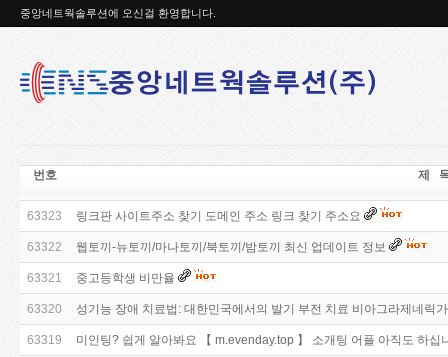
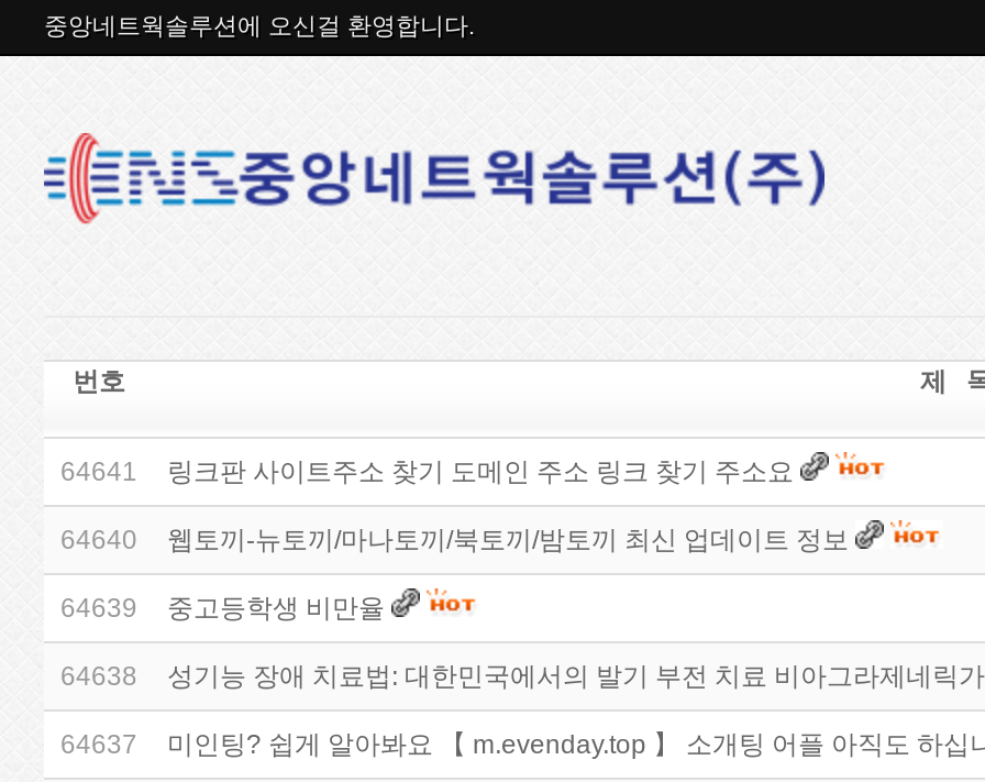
[27,209,361,223] 63323 링크판 사이트주소 찾기 도메인 주소 링크 찾기 주소요 -> [60,456,794,487] 64641 링크판 사이트주소 찾기 도메인 주소 링크 찾기 주소요
[27,240,386,254] 63322 웹토끼-뉴토끼/마나토끼/북토끼/밤토끼 최신 업데이트 정보 -> [60,525,849,555] 64640 웹토끼-뉴토끼/마나토끼/북토끼/밤토끼 최신 업데이트 정보
[27,271,175,285] 63321 중고등학생 비만율 -> [60,593,385,624] 64639 중고등학생 비만율
[27,302,62,316] 63320 -> [60,661,137,692] 64638
[27,333,62,347] 63319 -> [60,729,137,760] 64637

